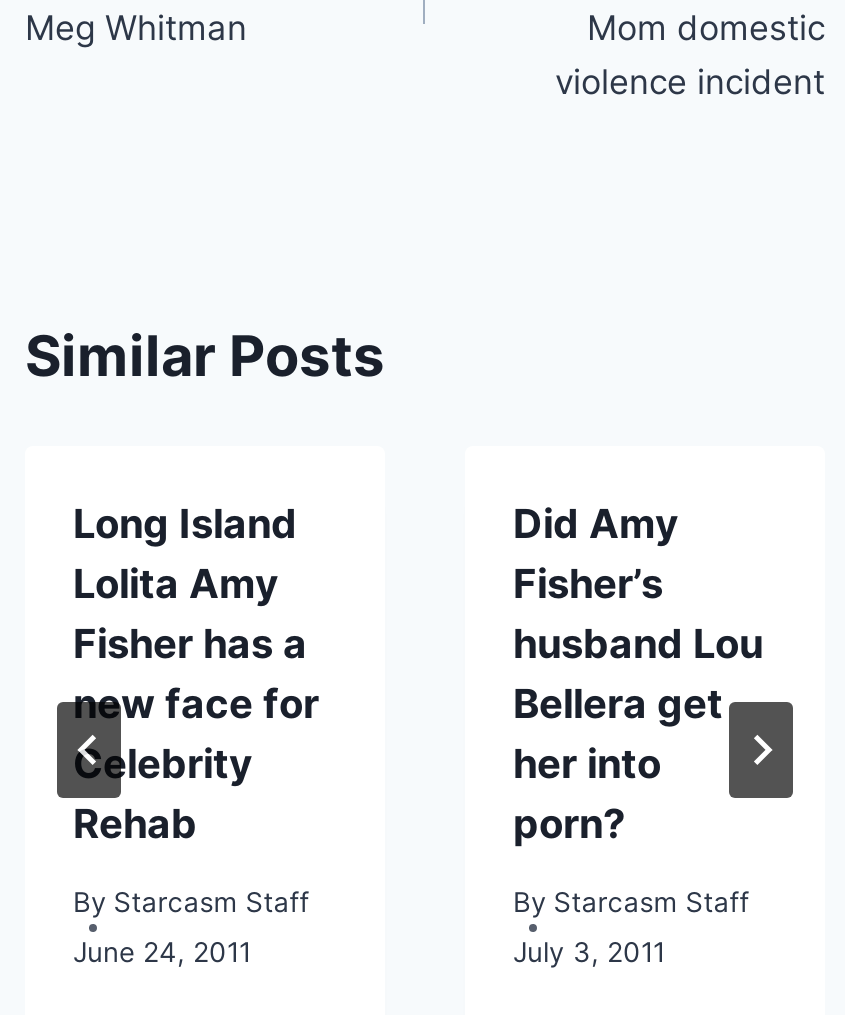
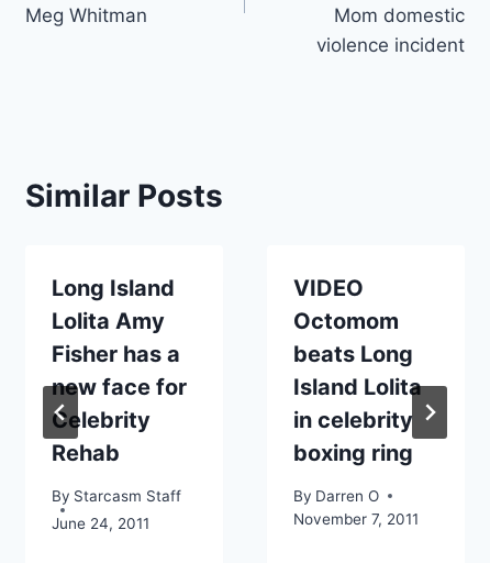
[513,500,763,967] Did Amy | Fisher’s | husband Lou | Bellera get | her into | porn? | By Starcasm Staff | July 3, 2011 -> [293,275,422,527] VIDEO | Octomom | beats Long | Island Lolita | in celebrity | boxing ring | By Darren O | November 7, 2011

